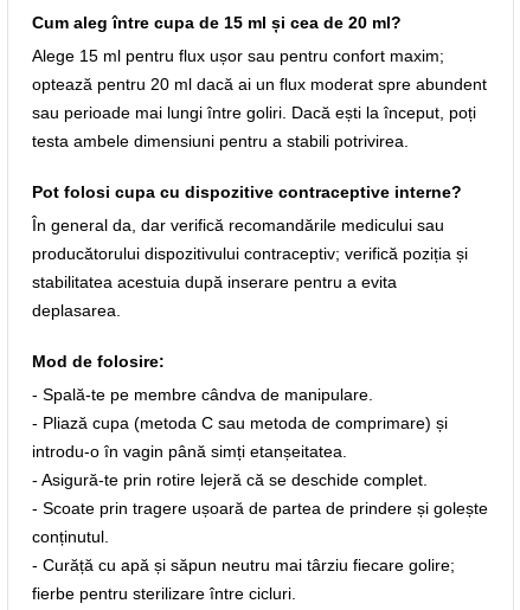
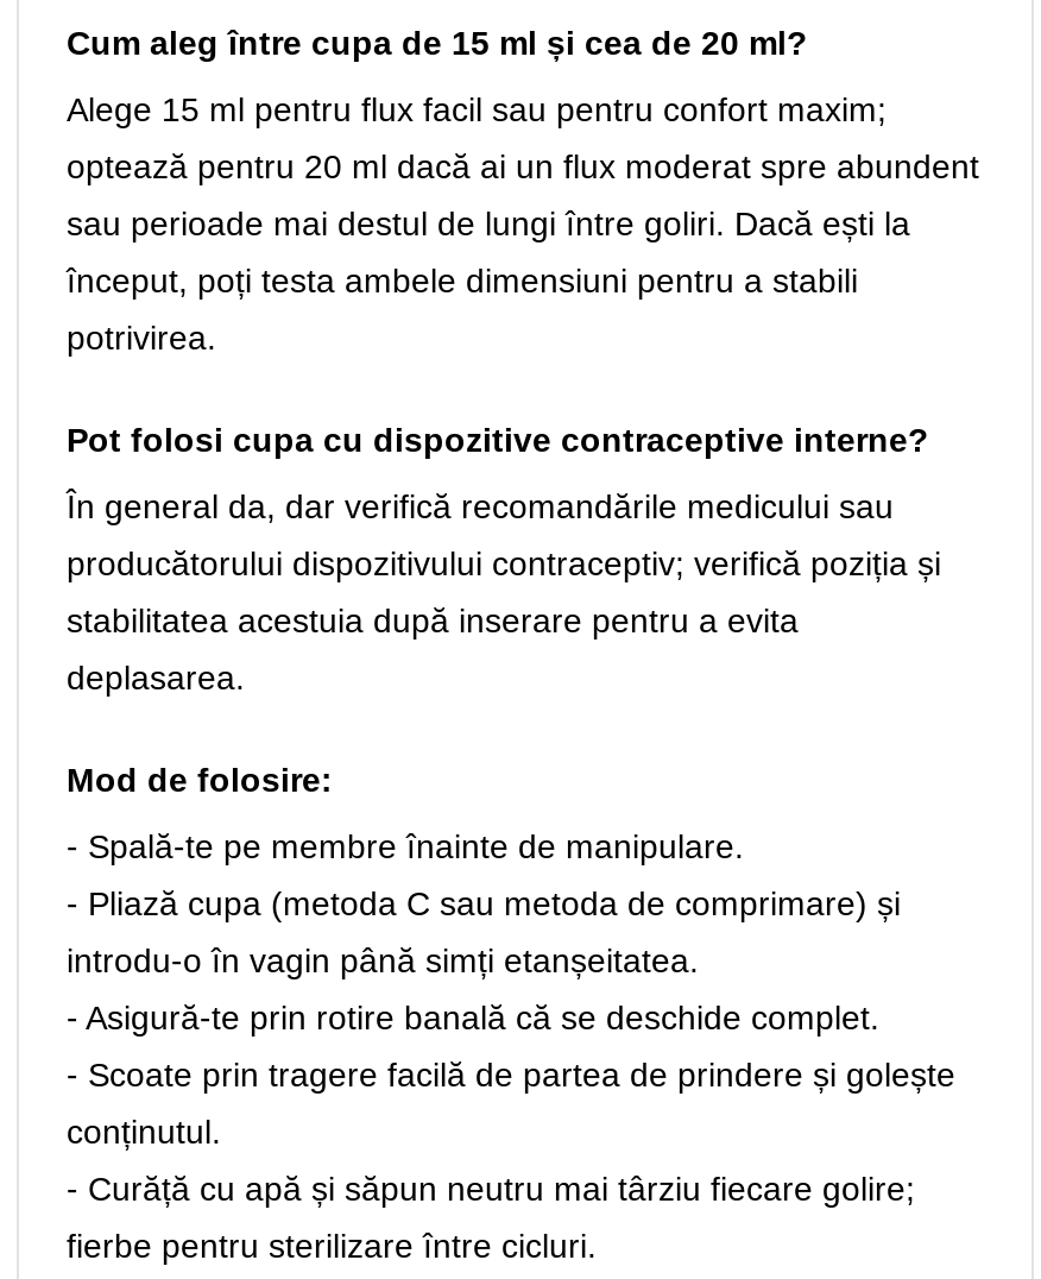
[32,46,444,65] Alege 15 ml pentru flux ușor sau pentru confort maxim; -> [67,90,887,128] Alege 15 ml pentru flux facil sau pentru confort maxim;
[32,103,476,150] sau perioade mai lungi între goliri. Dacă ești la început, poți | testa ambele dimensiuni pentru a stabili potrivirea. -> [67,204,910,357] sau perioade mai destul de lungi între goliri. Dacă ești la | început, poți testa ambele dimensiuni pentru a stabili | potrivirea.
[32,385,373,404] - Spală-te pe membre cândva de manipulare. -> [67,827,744,865] - Spală-te pe membre înainte de manipulare.
[32,470,428,489] - Asigură-te prin rotire lejeră că se deschide complet. -> [67,998,879,1037] - Asigură-te prin rotire banală că se deschide complet.
[32,499,488,518] - Scoate prin tragere ușoară de partea de prindere și golește -> [67,1056,955,1094] - Scoate prin tragere facilă de partea de prindere și golește

